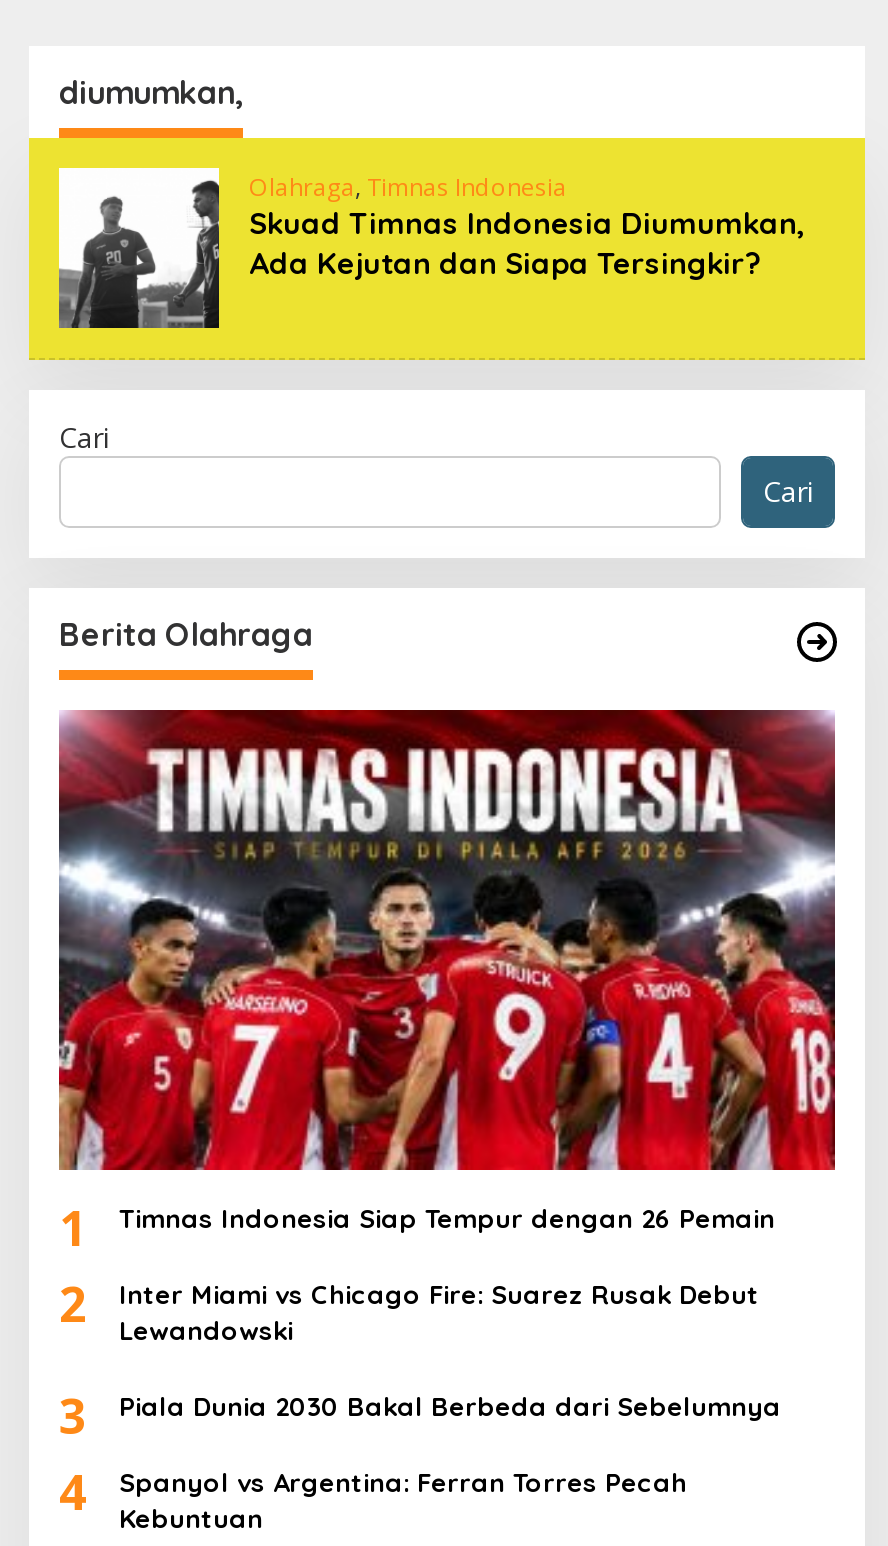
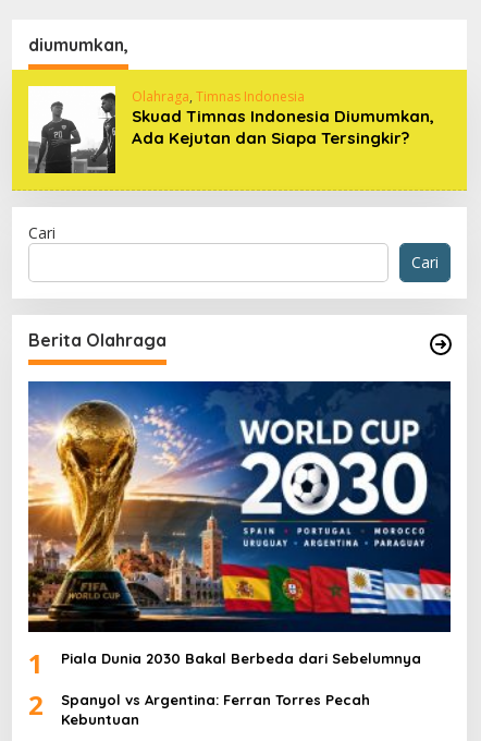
[57,708,837,1172] [image] -> [27,380,452,633] [image]
[59,1202,775,1448] Timnas Indonesia Siap Tempur dengan 26 Pemain | 2 | Inter Miami vs Chicago Fire: Suarez Rusak Debut | Lewandowski | 3 -> none
[59,1458,687,1534] 4 Spanyol vs Argentina: Ferran Torres Pecah Kebuntuan -> [28,687,370,728] 2 Spanyol vs Argentina: Ferran Torres Pecah Kebuntuan

